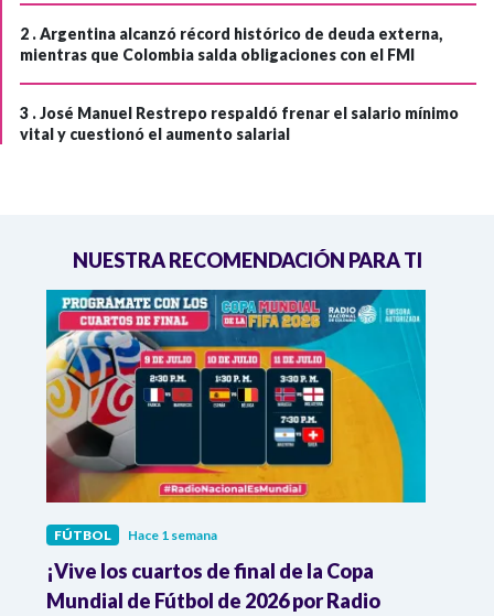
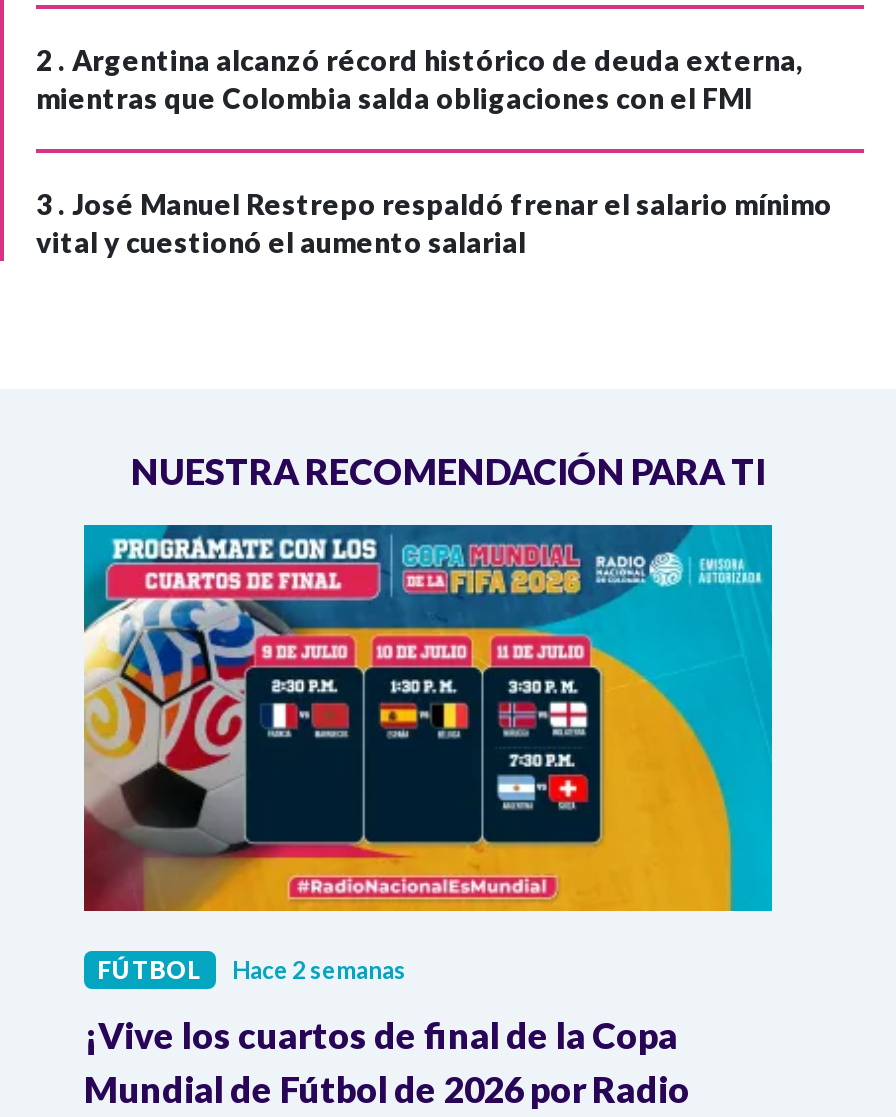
[54,526,217,543] FÚTBOL Hace 1 semana -> [98,954,406,984] FÚTBOL Hace 2 semanas

